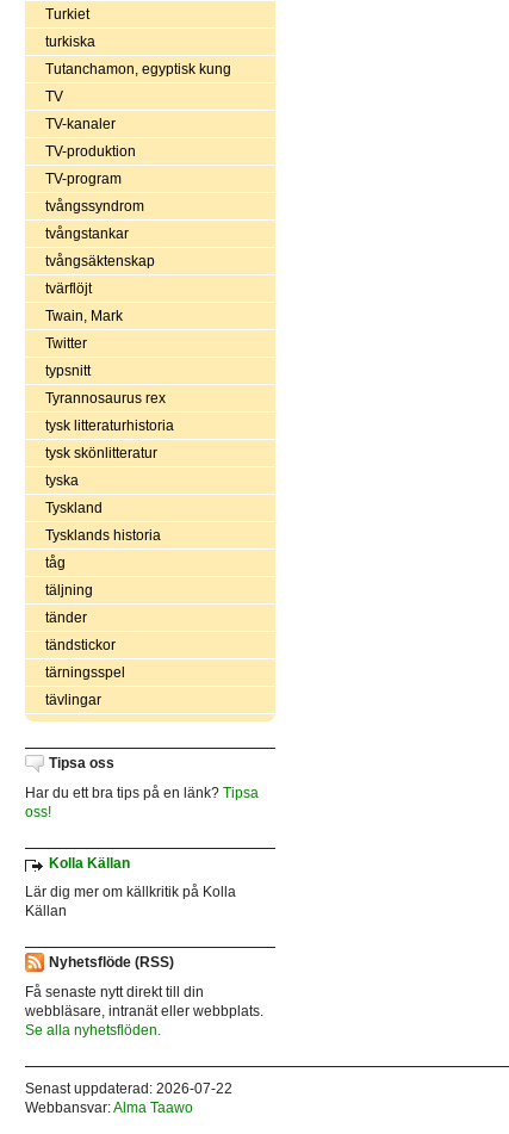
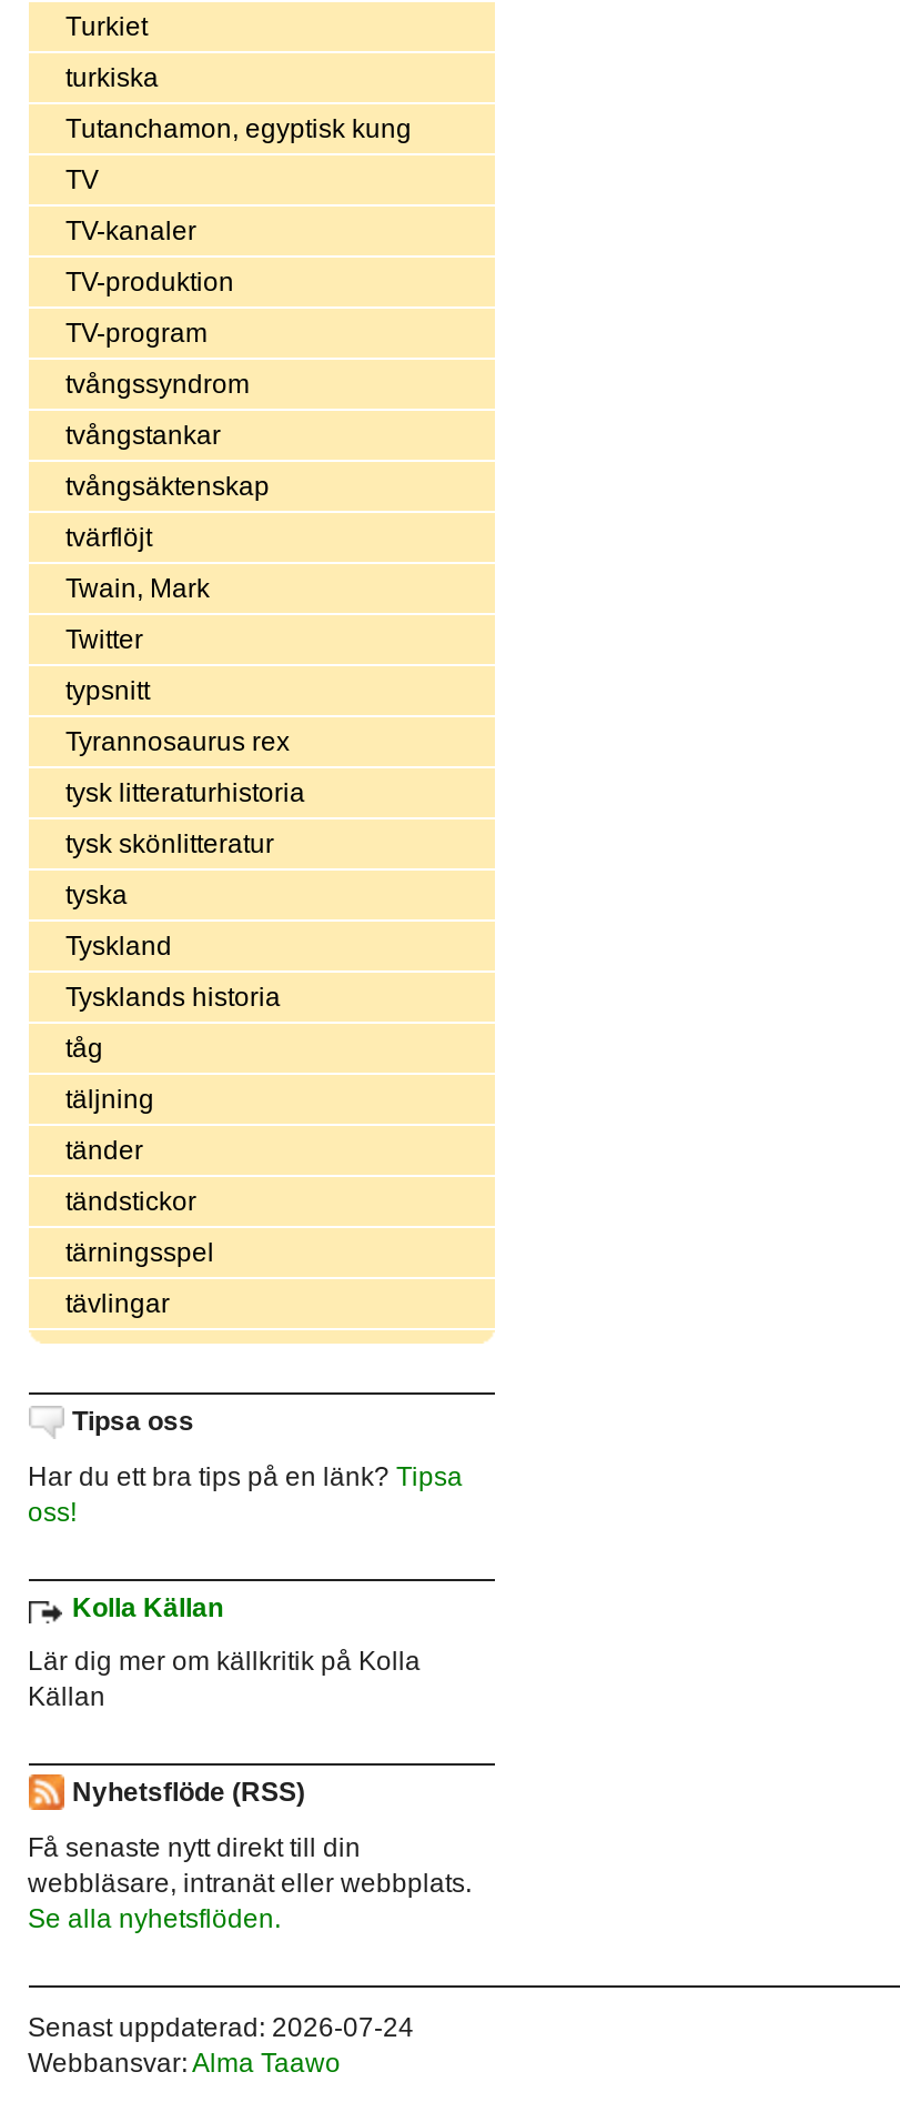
[24,1080,232,1097] Senast uppdaterad: 2026-07-22 -> [28,2011,414,2042] Senast uppdaterad: 2026-07-24

